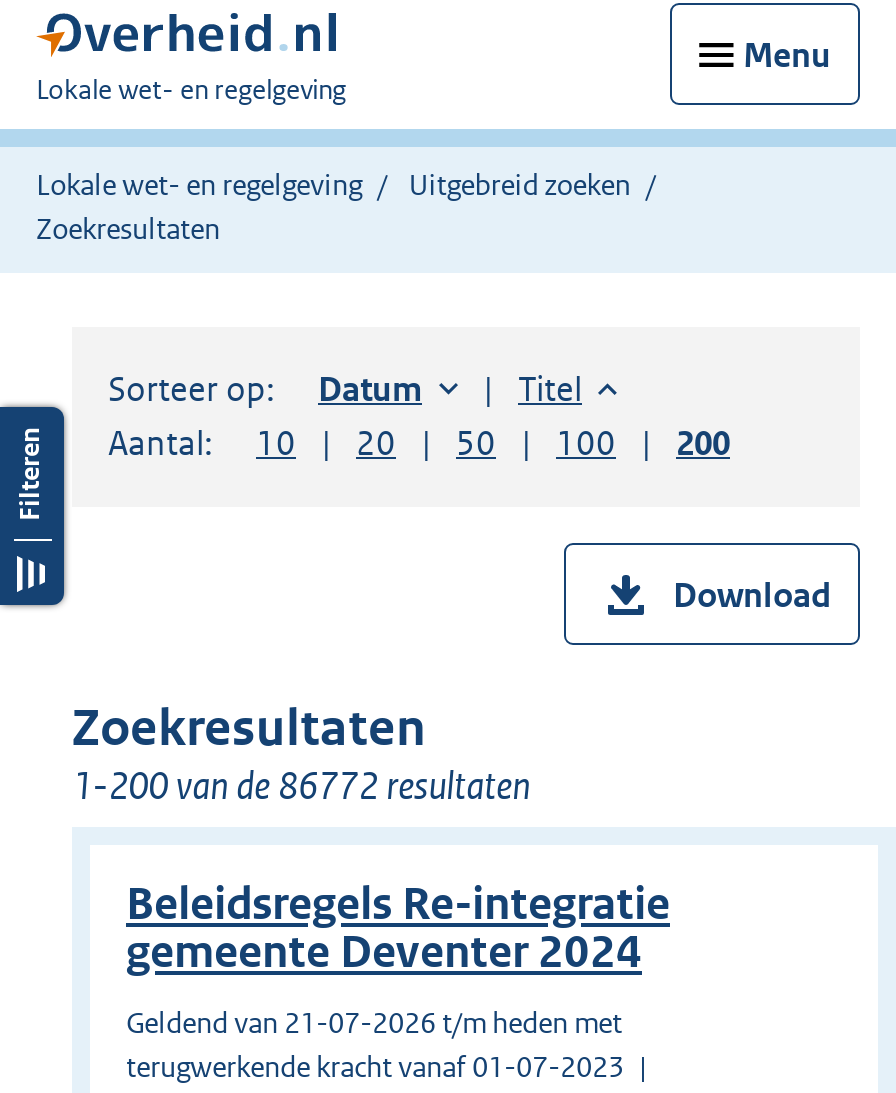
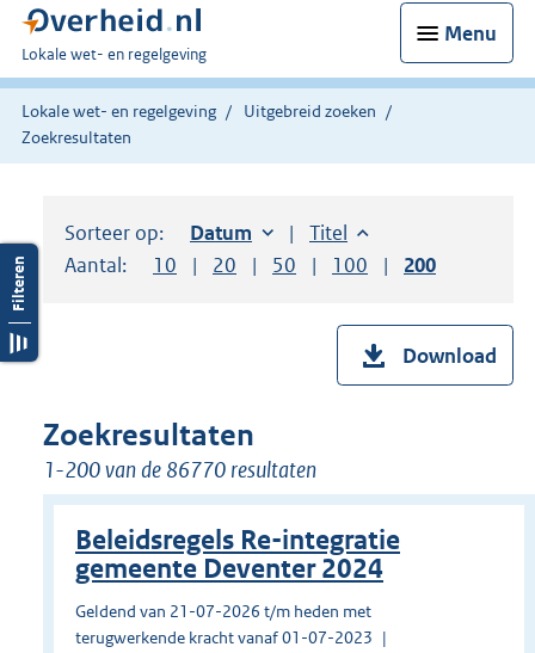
[72,762,530,808] 1-200 van de 86772 resultaten -> [43,456,316,483] 1-200 van de 86770 resultaten

